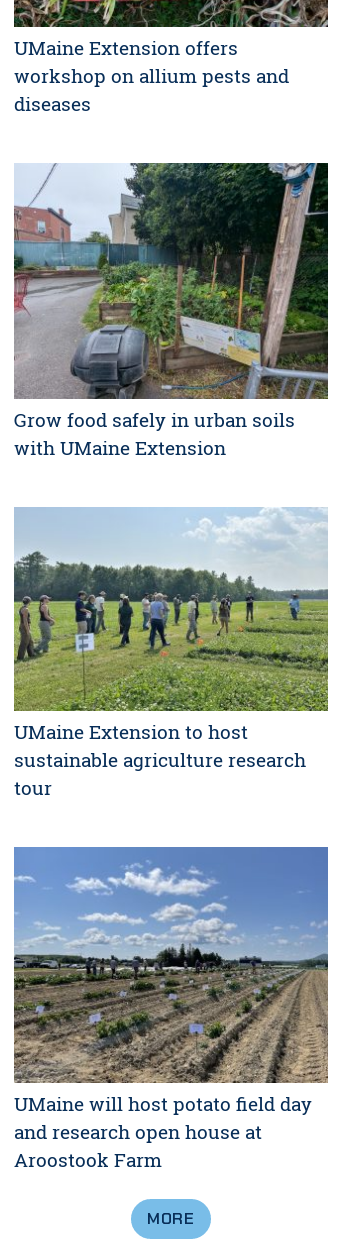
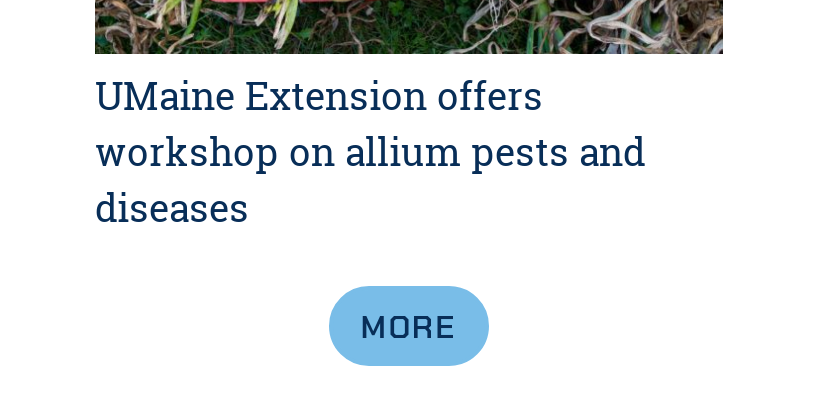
[13,143,329,460] [image] | Grow food safely in urban soils | with UMaine Extension -> none
[13,507,329,800] [image] | UMaine Extension to host | sustainable agriculture research | tour -> none
[13,846,329,1172] [image] | UMaine will host potato field day | and research open house at | Aroostook Farm -> none

